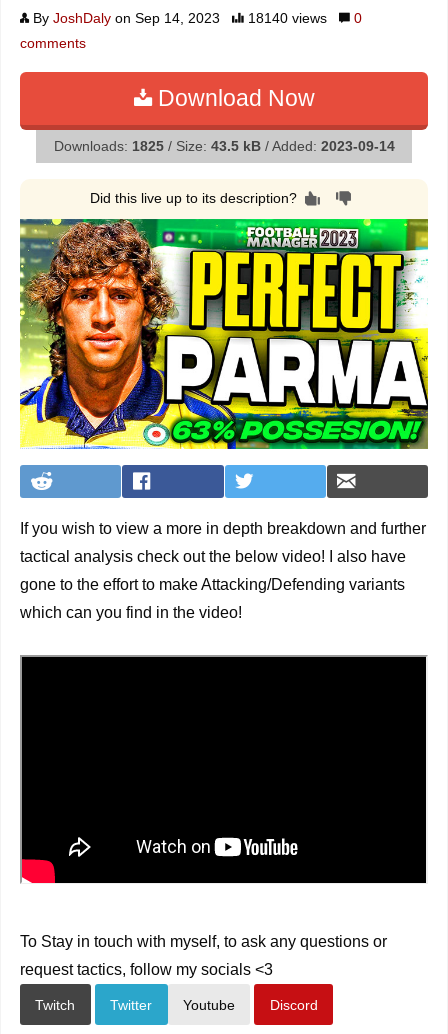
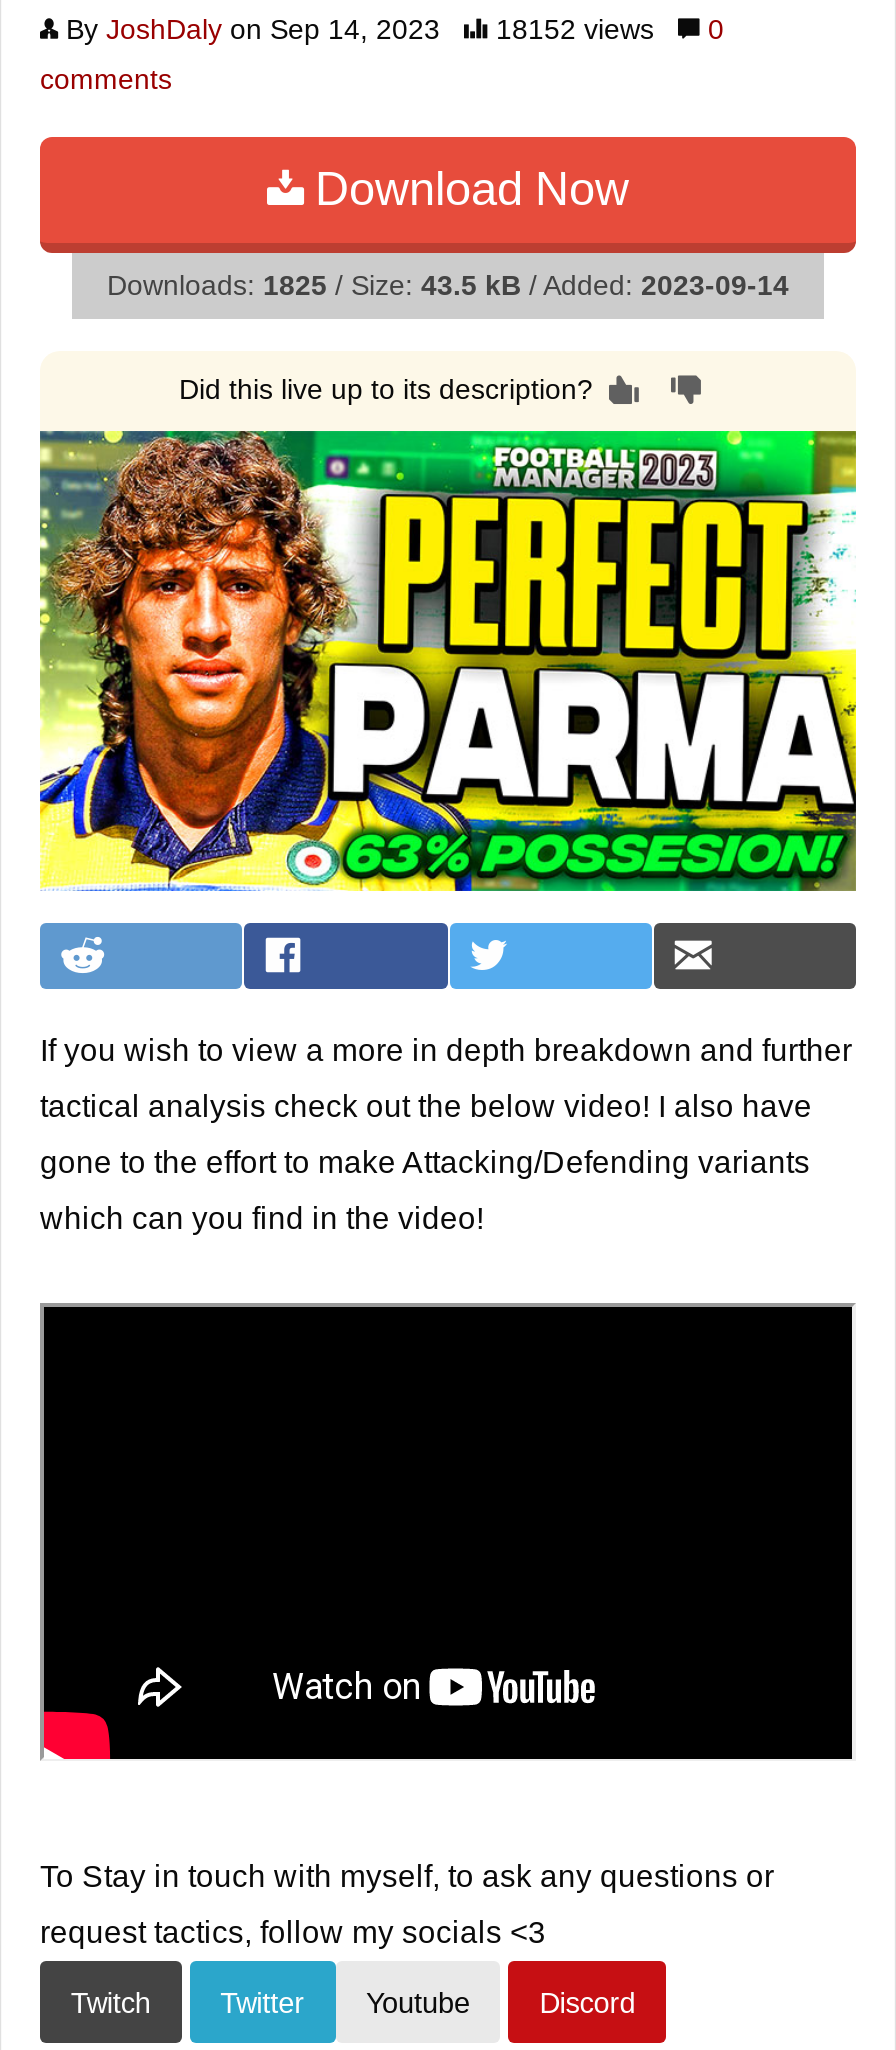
[29,10,362,26] By JoshDaly on Sep 14, 2023 18140 views 0 -> [58,12,724,44] By JoshDaly on Sep 14, 2023 18152 views 0

